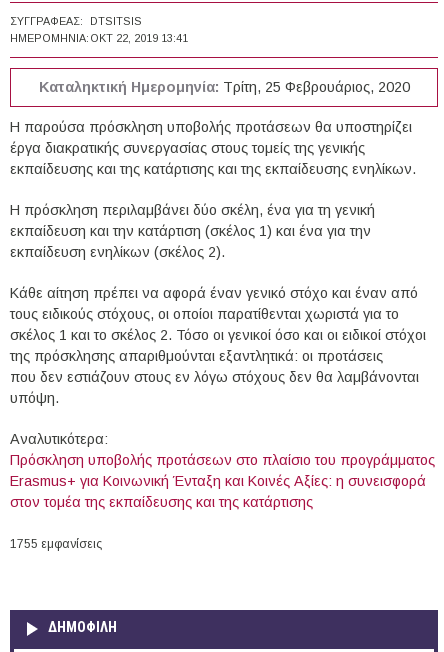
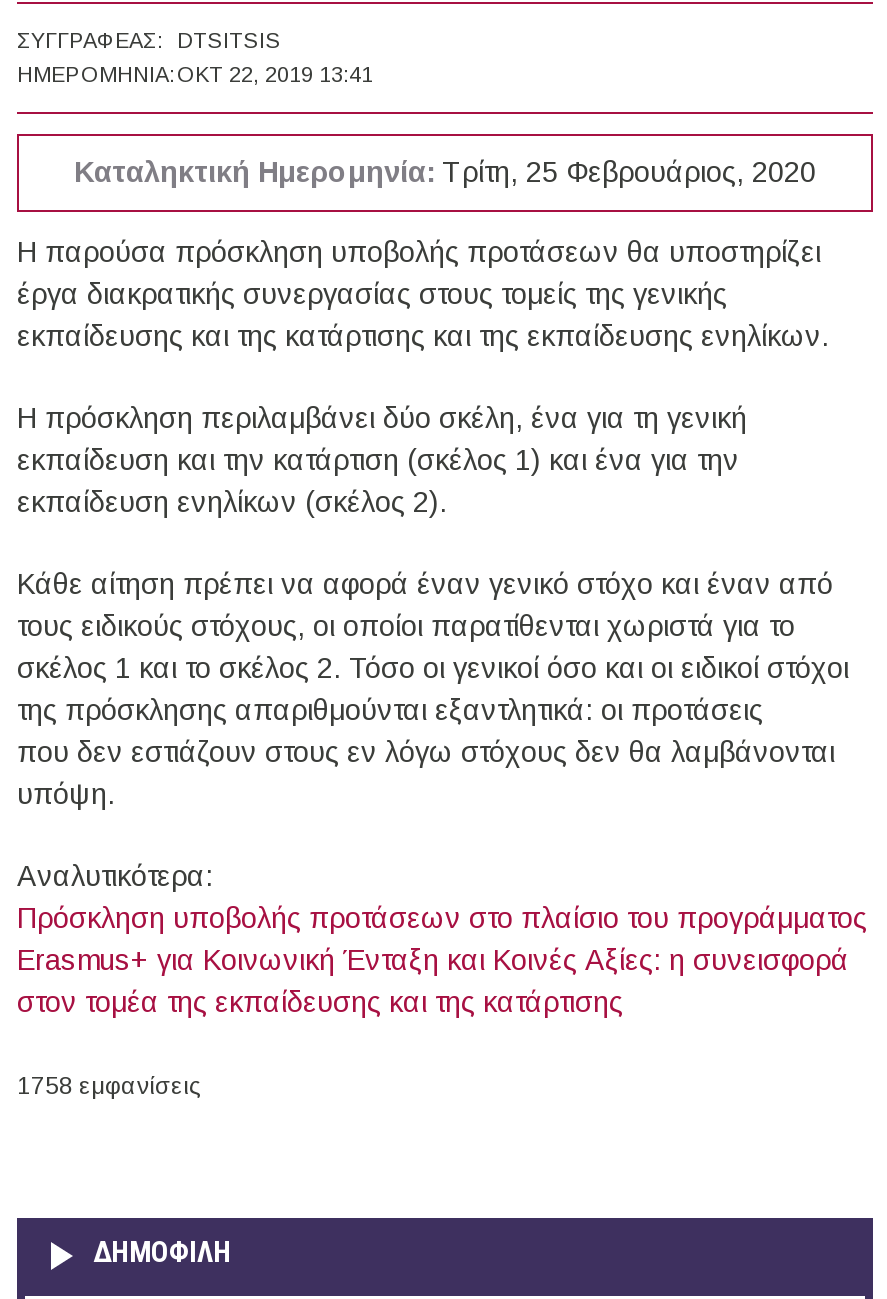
[10,537,102,551] 1755 εμφανίσεις -> [17,1072,201,1100] 1758 εμφανίσεις

